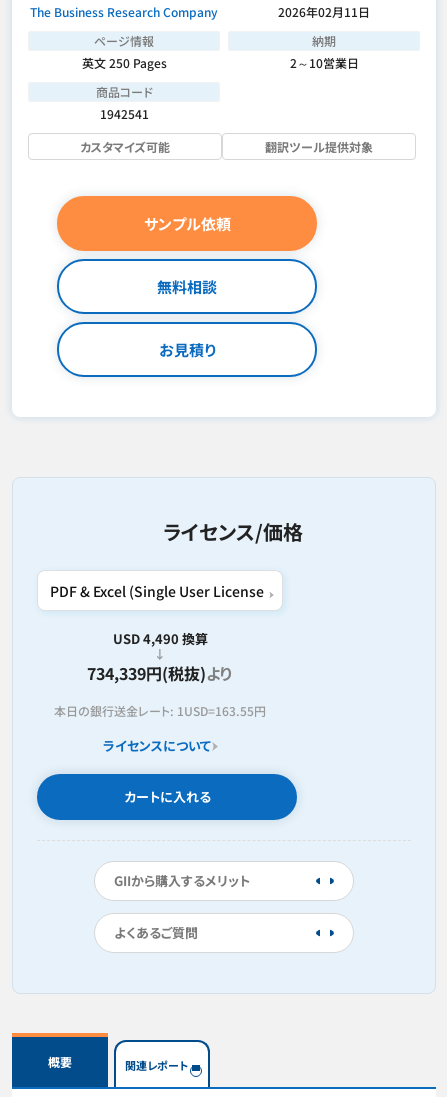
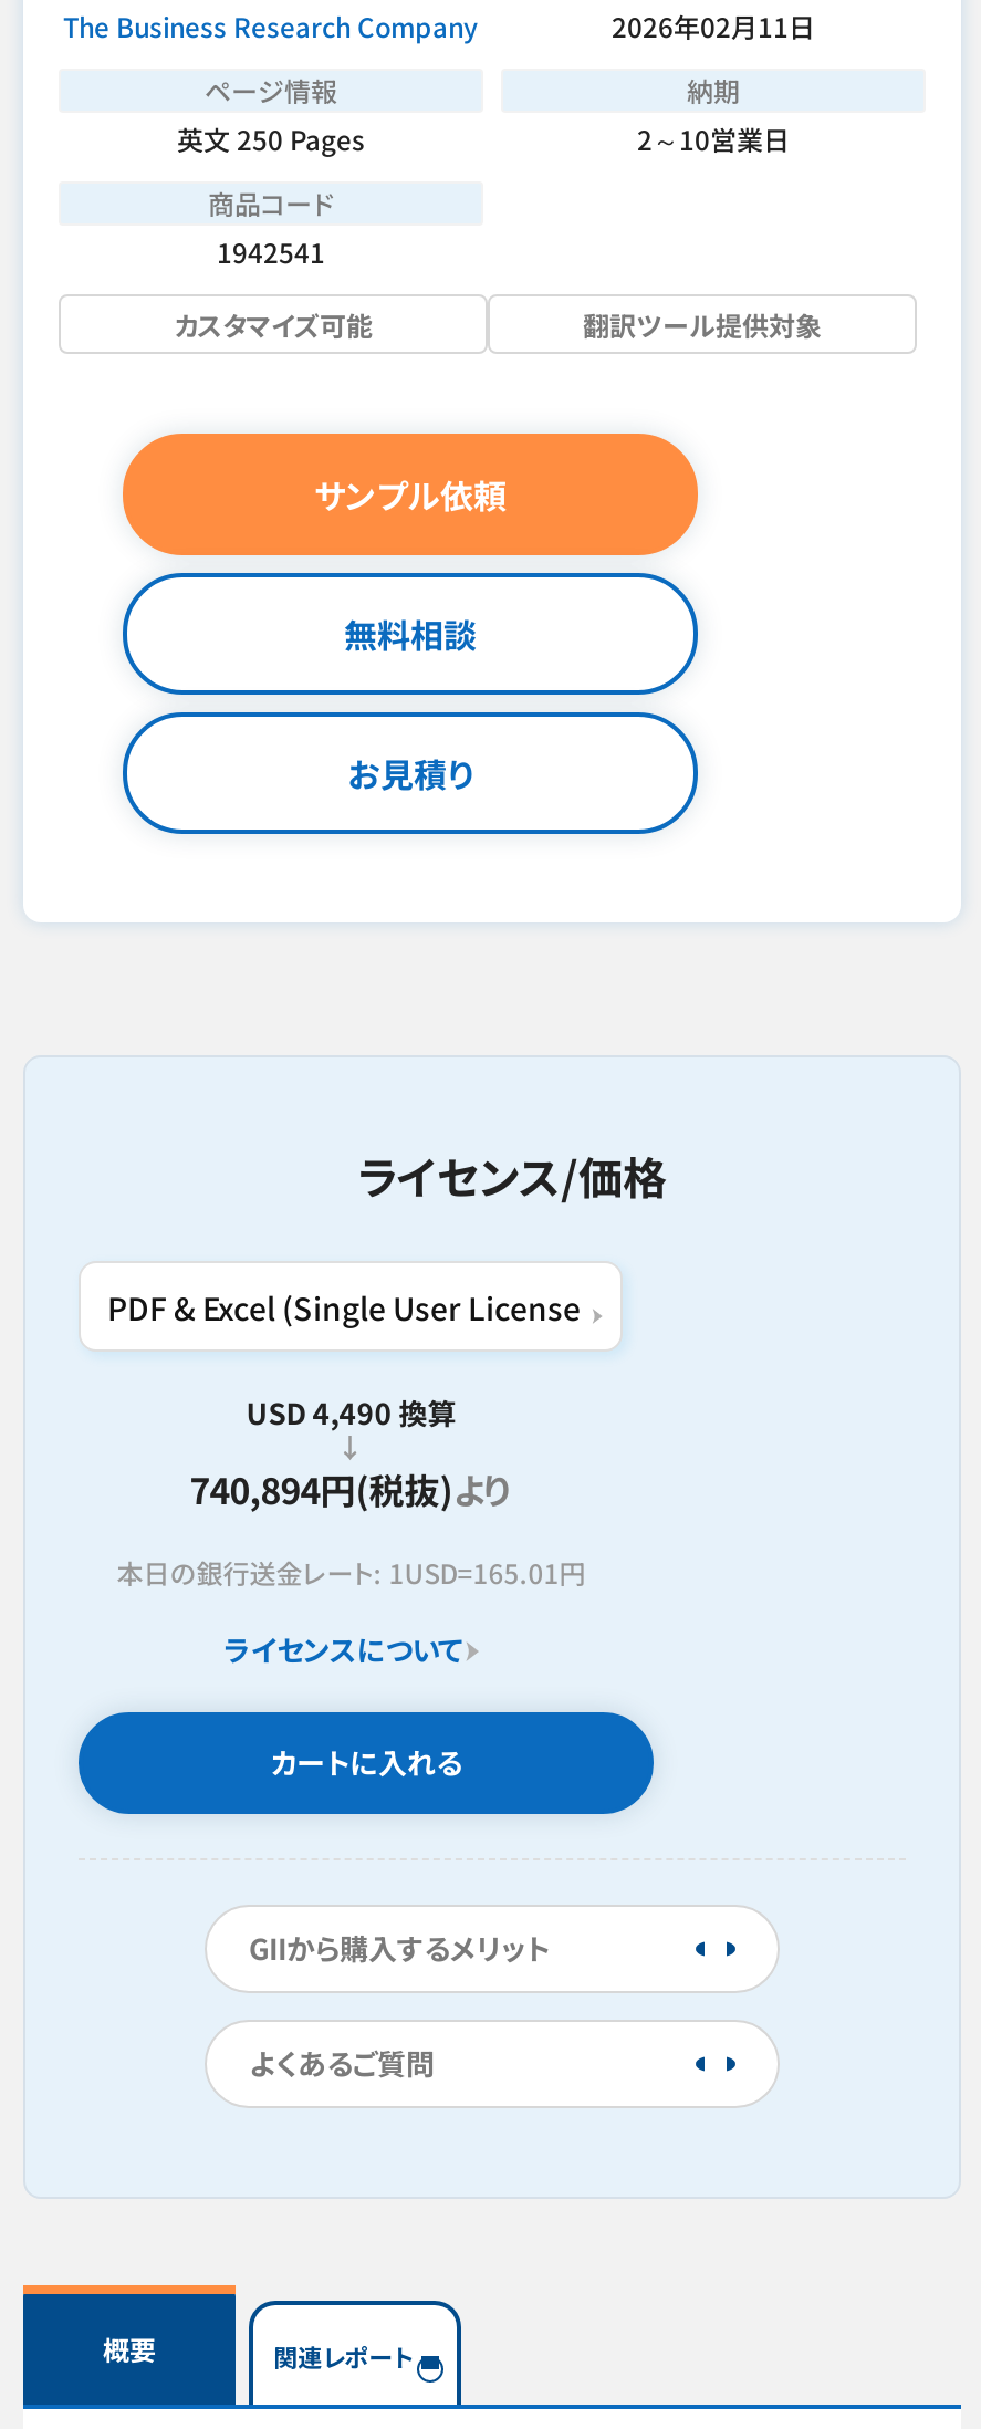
[87,661,233,685] 734,339円(税抜)より -> [190,1462,513,1515] 740,894円(税抜)より
[54,702,266,719] 本日の銀行送金レート: 1USD=163.55円 -> [117,1553,586,1591] 本日の銀行送金レート: 1USD=165.01円

